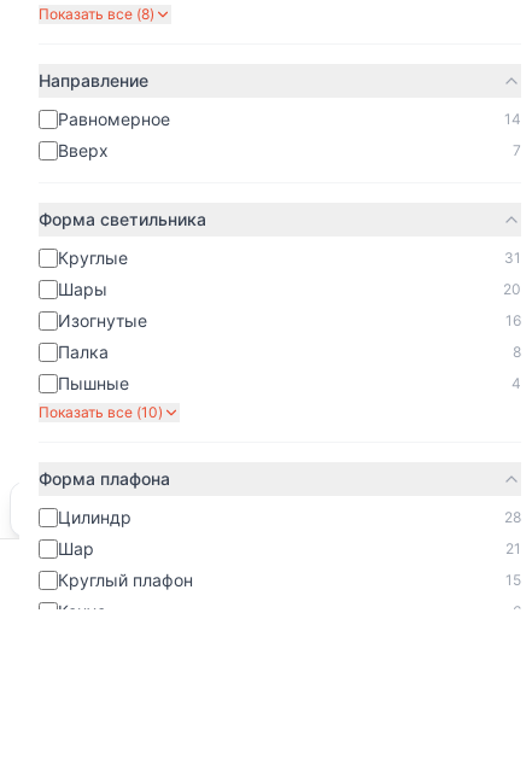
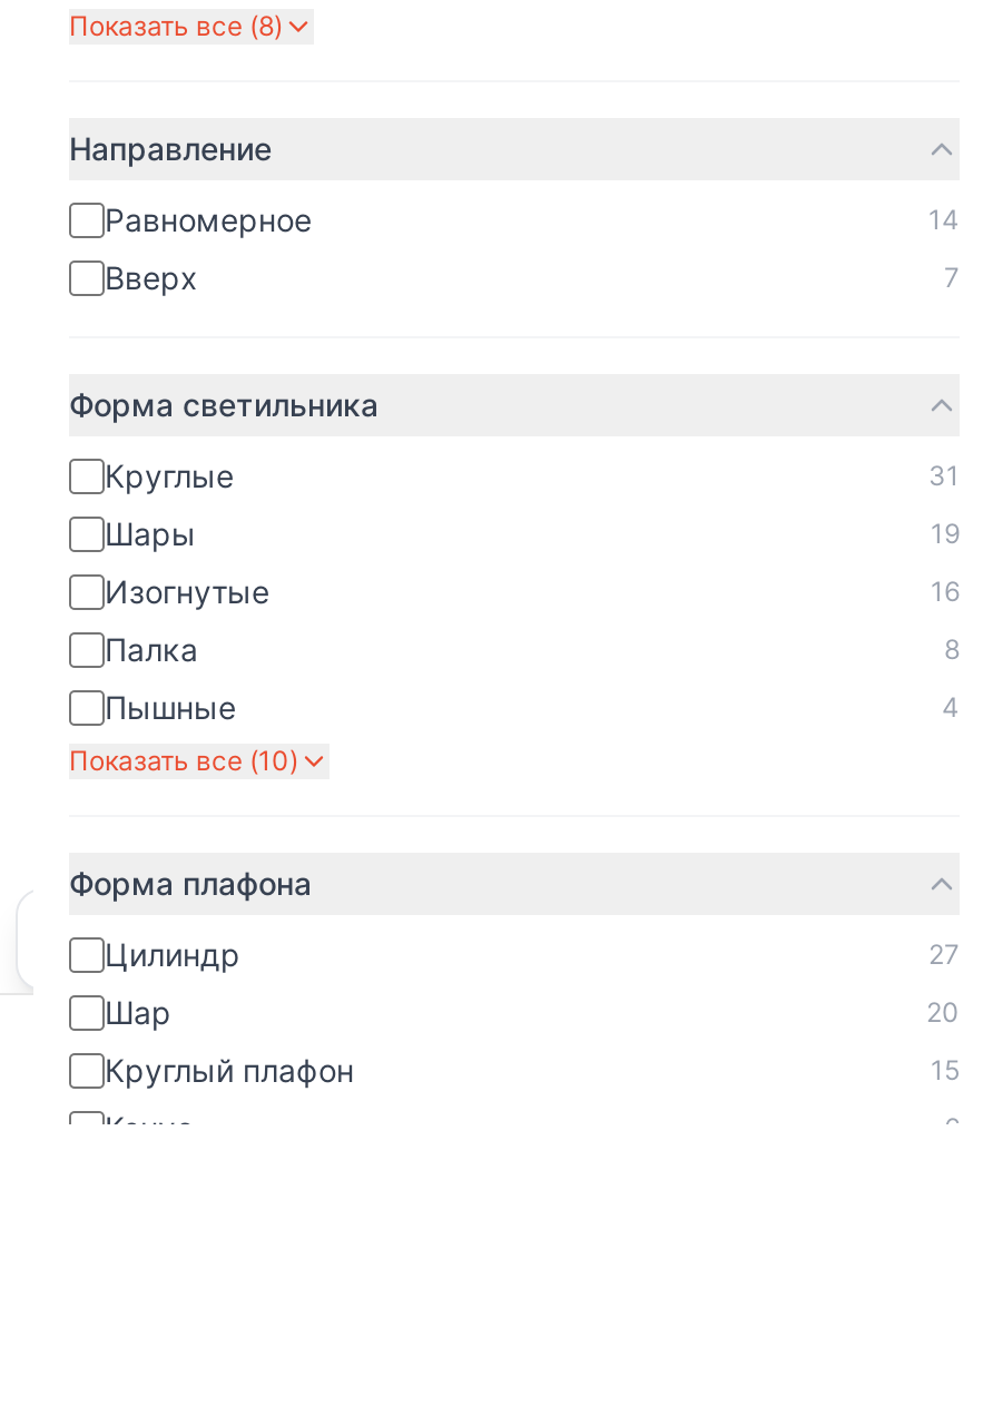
[503,280,521,298] 20 -> [931,517,960,550] 19
[504,508,521,526] 28 -> [928,937,960,971] 27
[505,539,521,557] 21 -> [926,995,960,1029] 20

